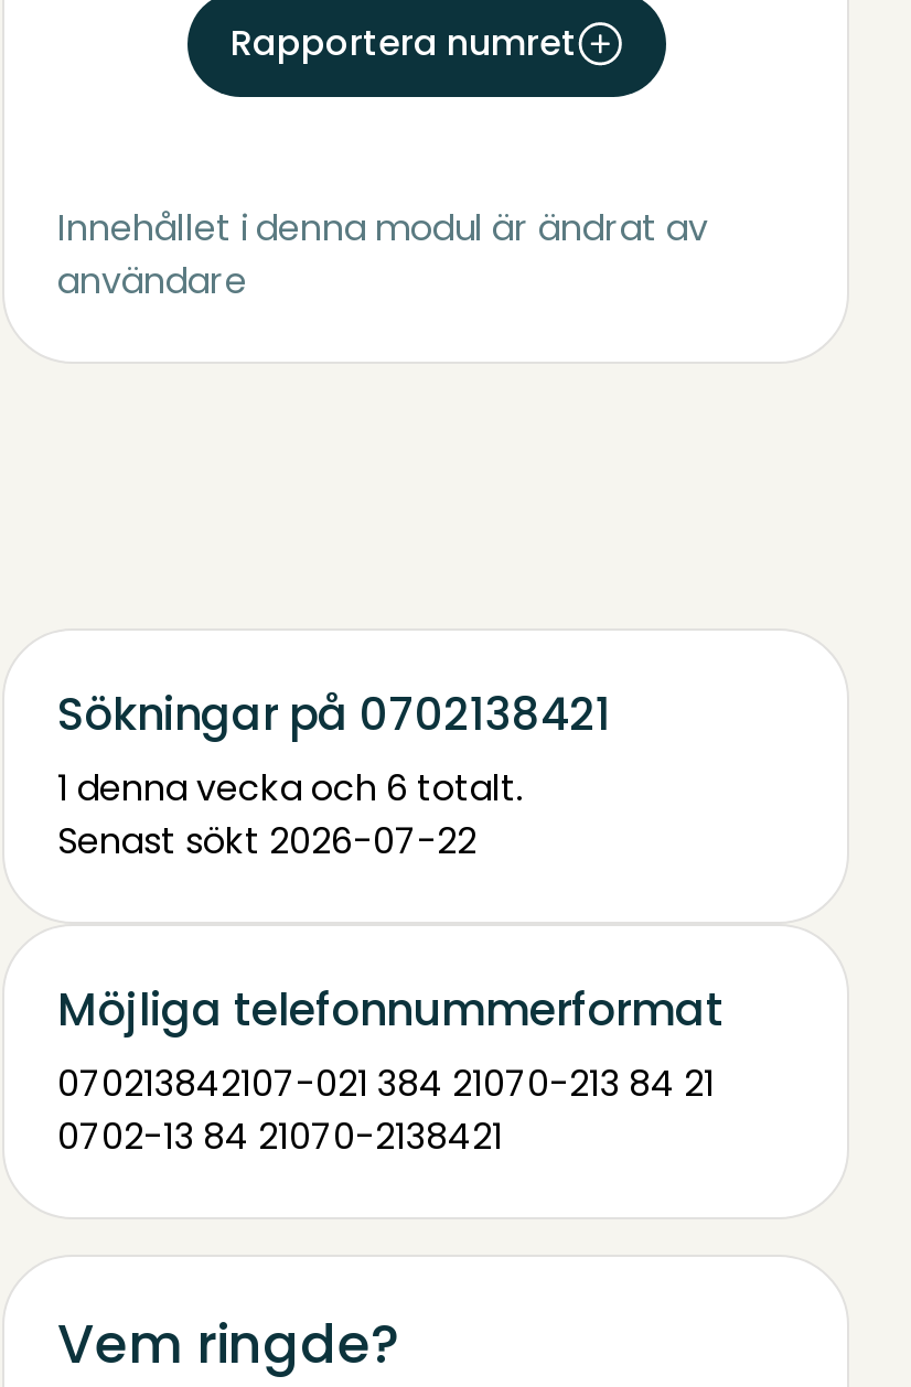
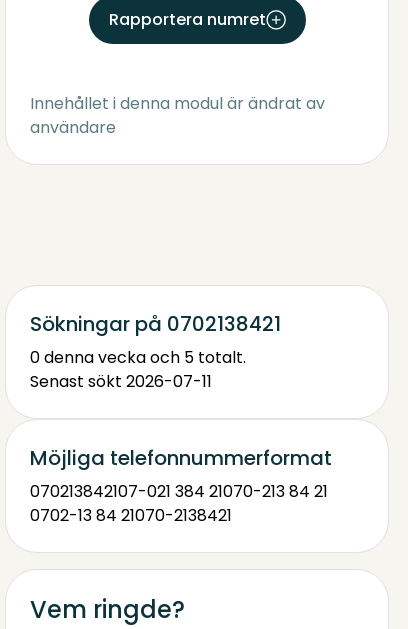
[57,763,523,814] 1 denna vecka och 6 totalt. -> [30,346,246,369] 0 denna vecka och 5 totalt.
[57,816,476,867] Senast sökt 2026-07-22 -> [30,370,212,393] Senast sökt 2026-07-11

